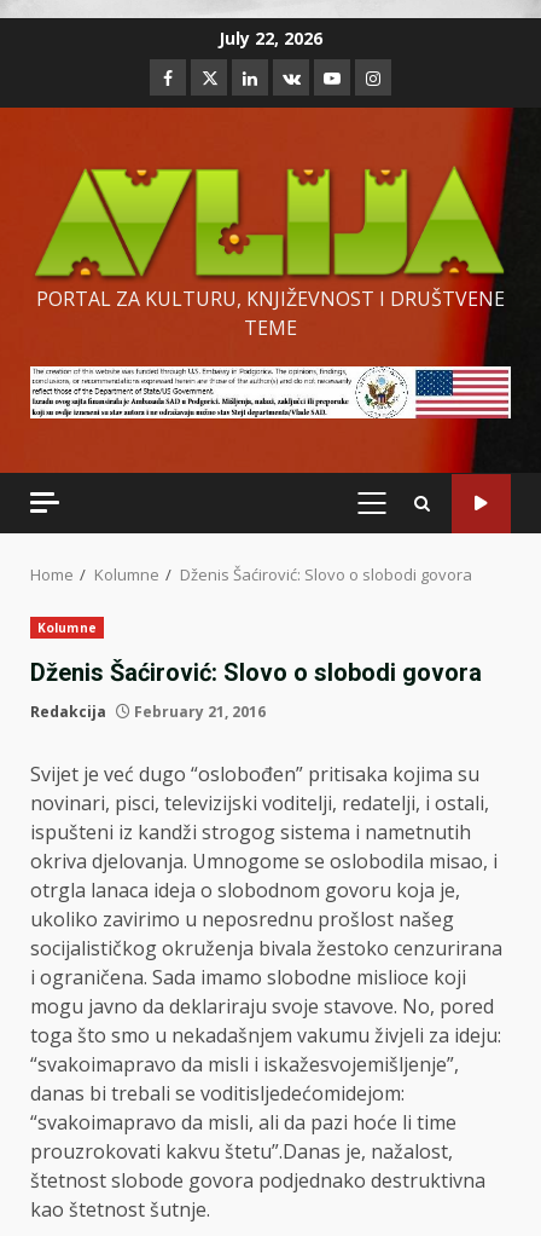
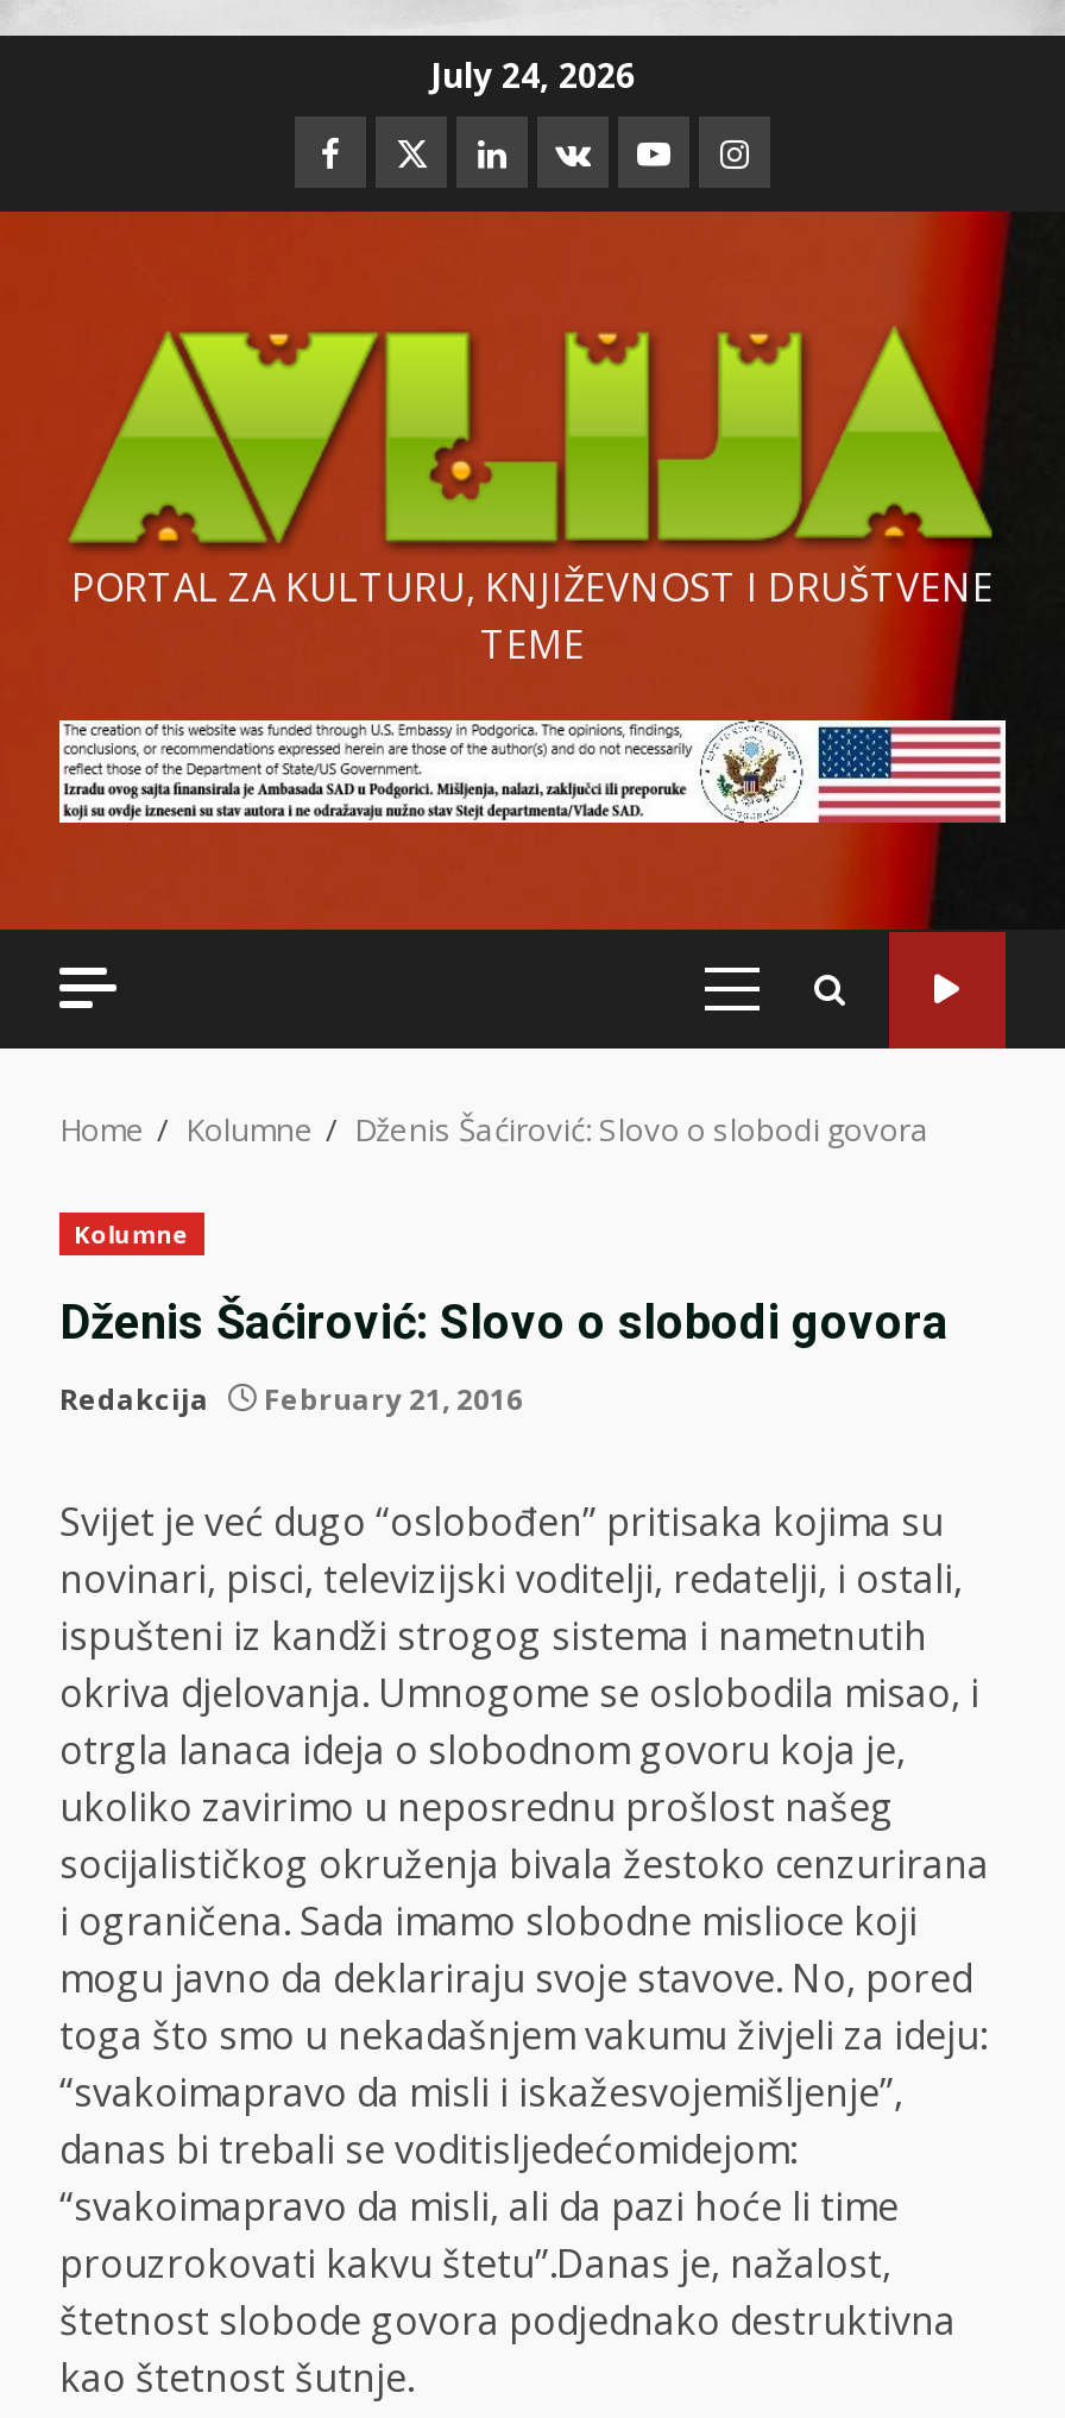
[219,27,322,50] July 22, 2026 -> [430,52,635,97] July 24, 2026

